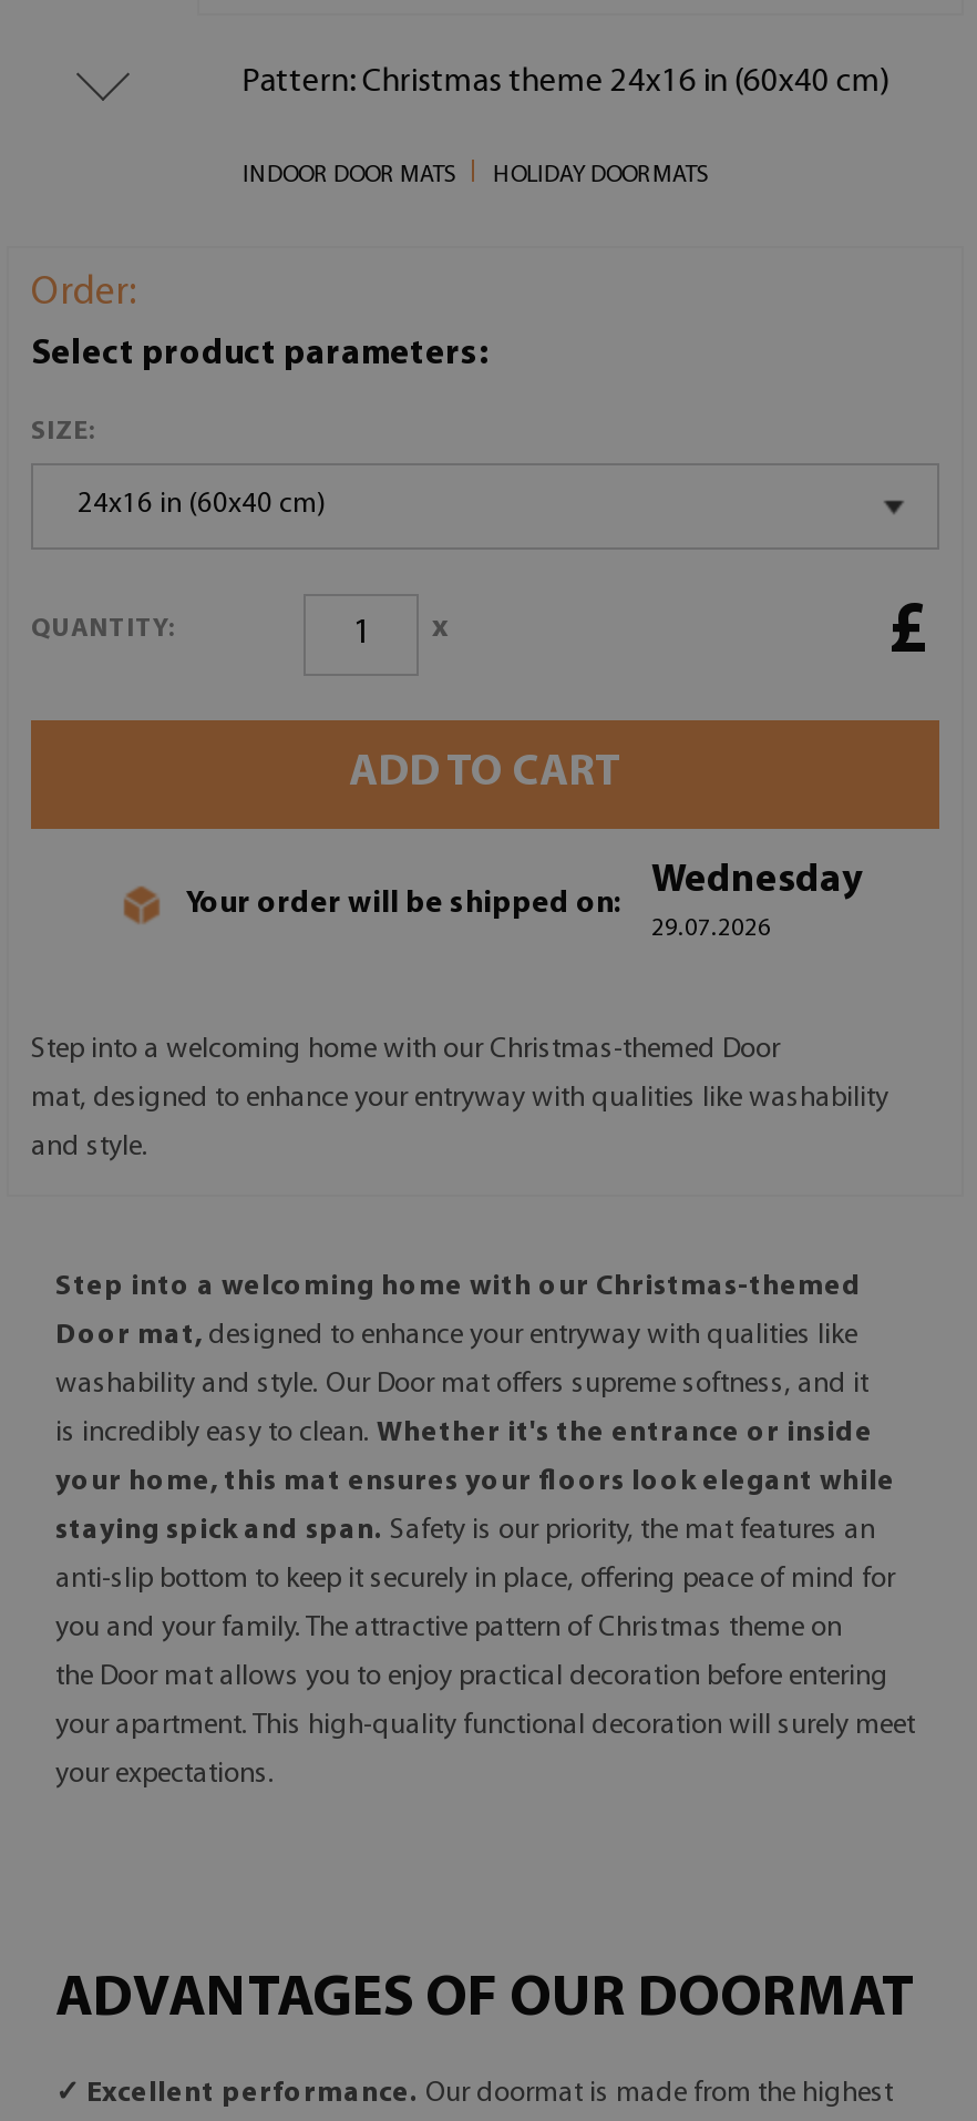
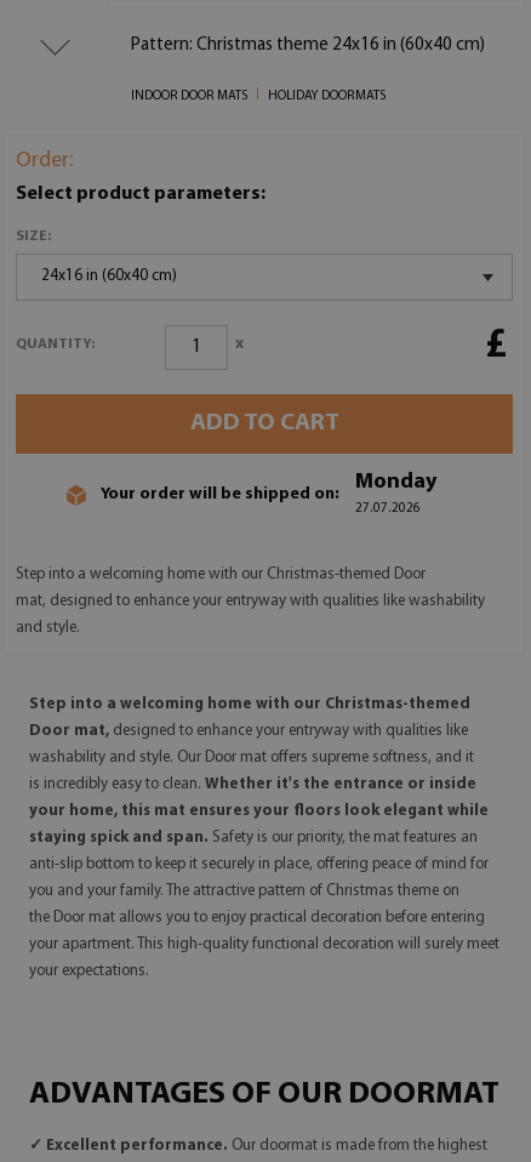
[651,859,862,941] Wednesday | 29.07.2026 -> [355,470,436,515] Monday | 27.07.2026

